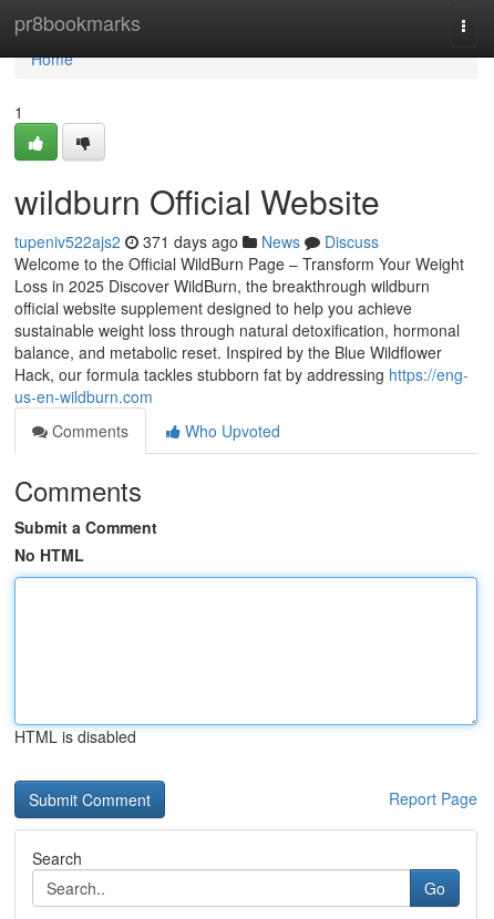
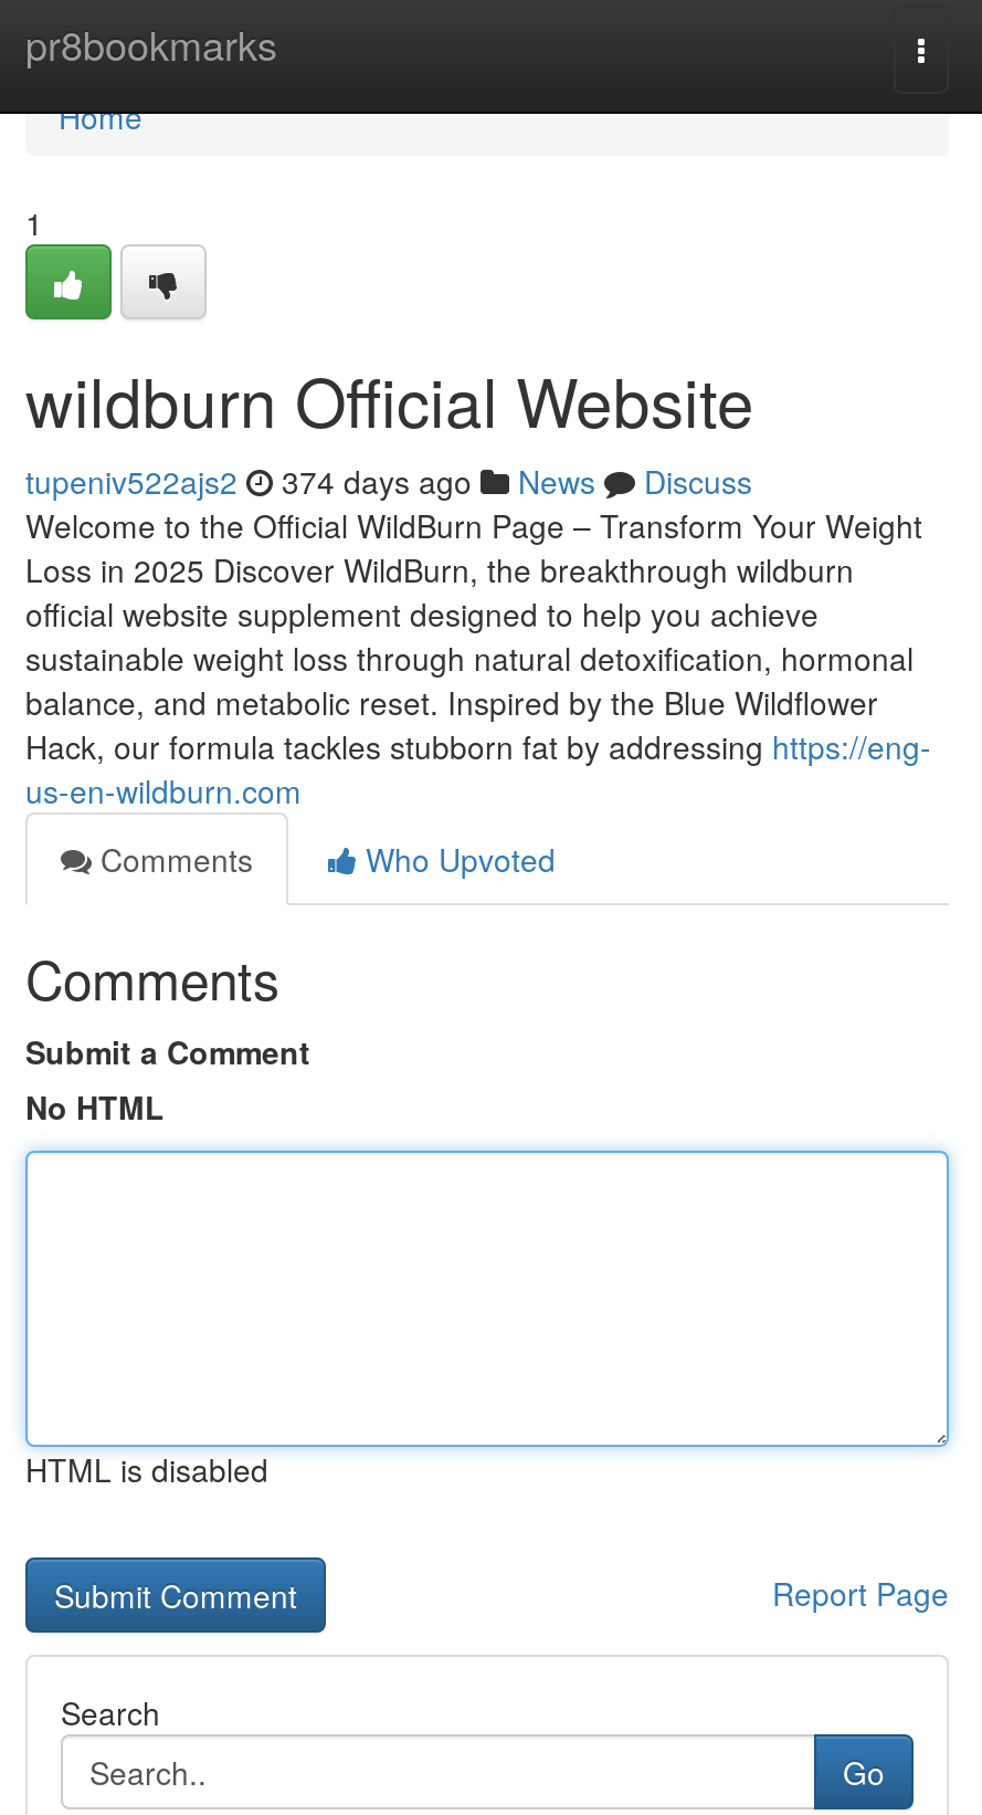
[14,230,379,252] tupeniv522ajs2 371 days ago News Discuss -> [25,459,752,503] tupeniv522ajs2 374 days ago News Discuss

